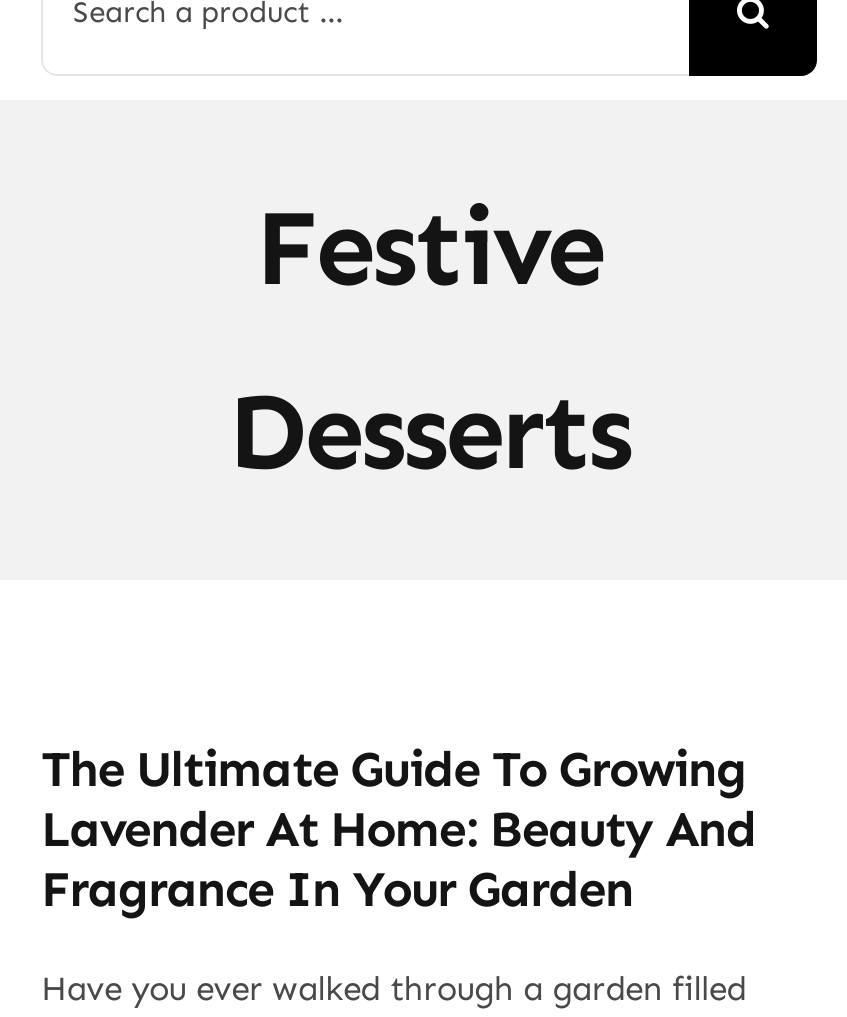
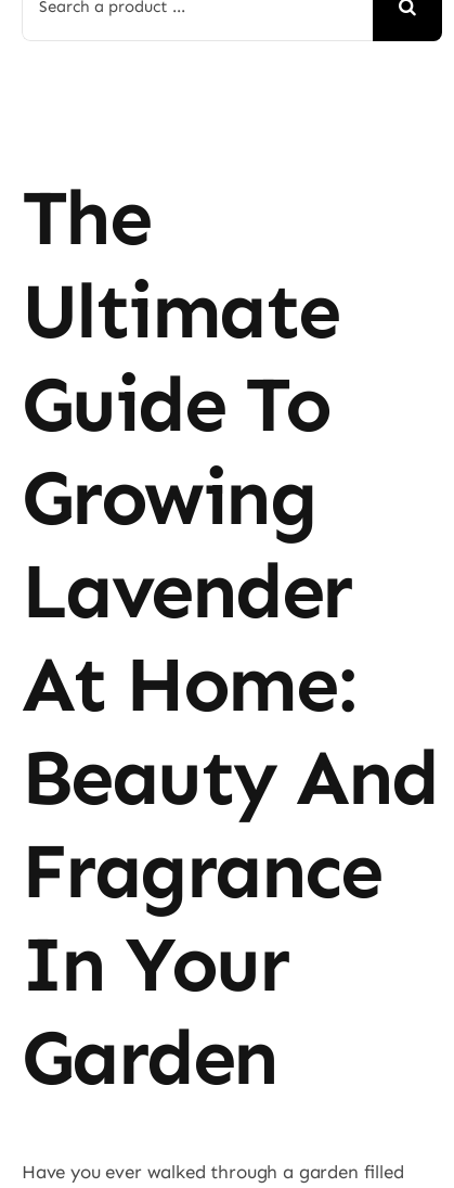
[41,182,756,920] Festive | Desserts | The Ultimate Guide To Growing | Lavender At Home: Beauty And | Fragrance In Your Garden -> [22,171,438,1105] The | Ultimate | Guide To | Growing | Lavender | At Home: | Beauty And | Fragrance | In Your | Garden

